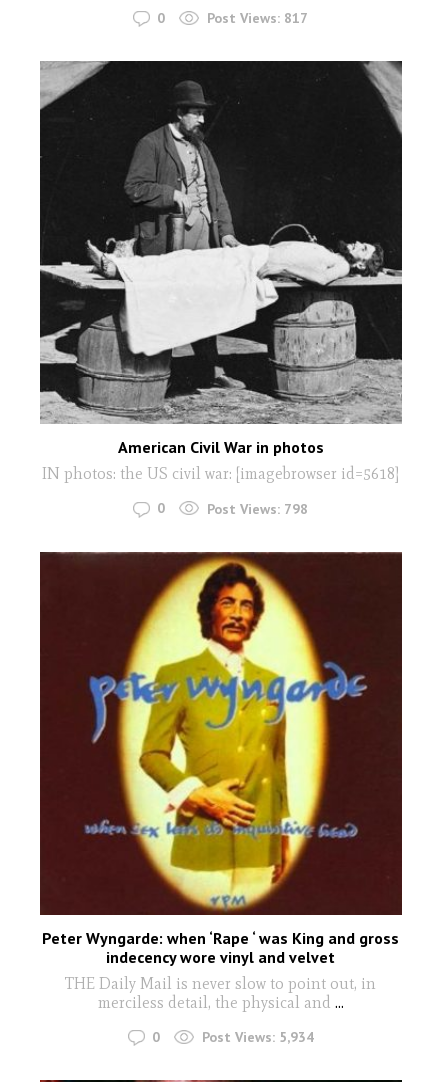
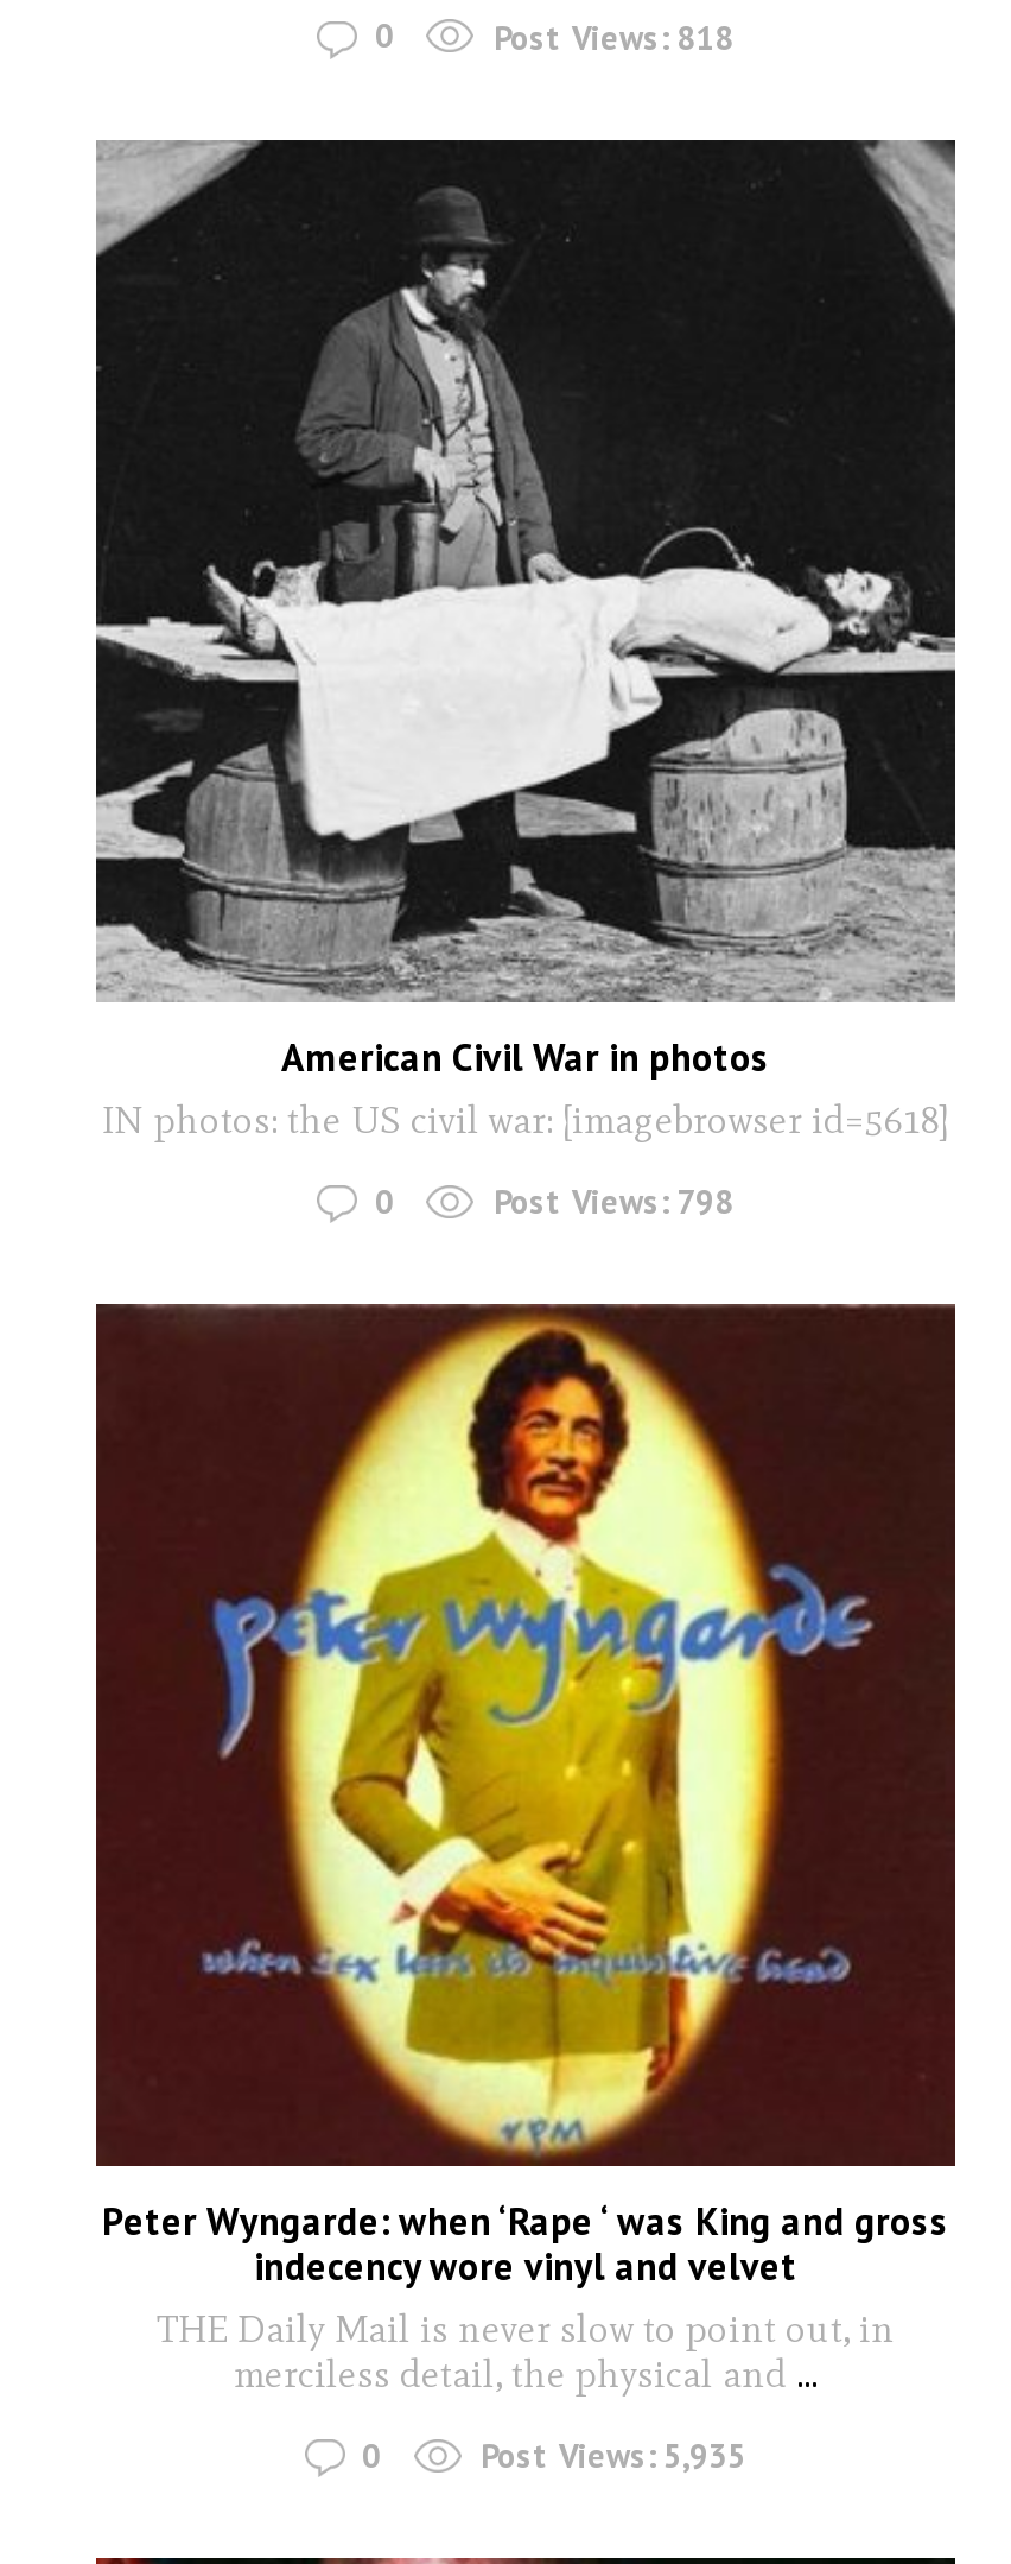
[207,9,308,27] Post Views: 817 -> [494,16,733,59] Post Views: 818
[202,1028,314,1046] Post Views: 5,934 -> [481,2436,746,2478] Post Views: 5,935

